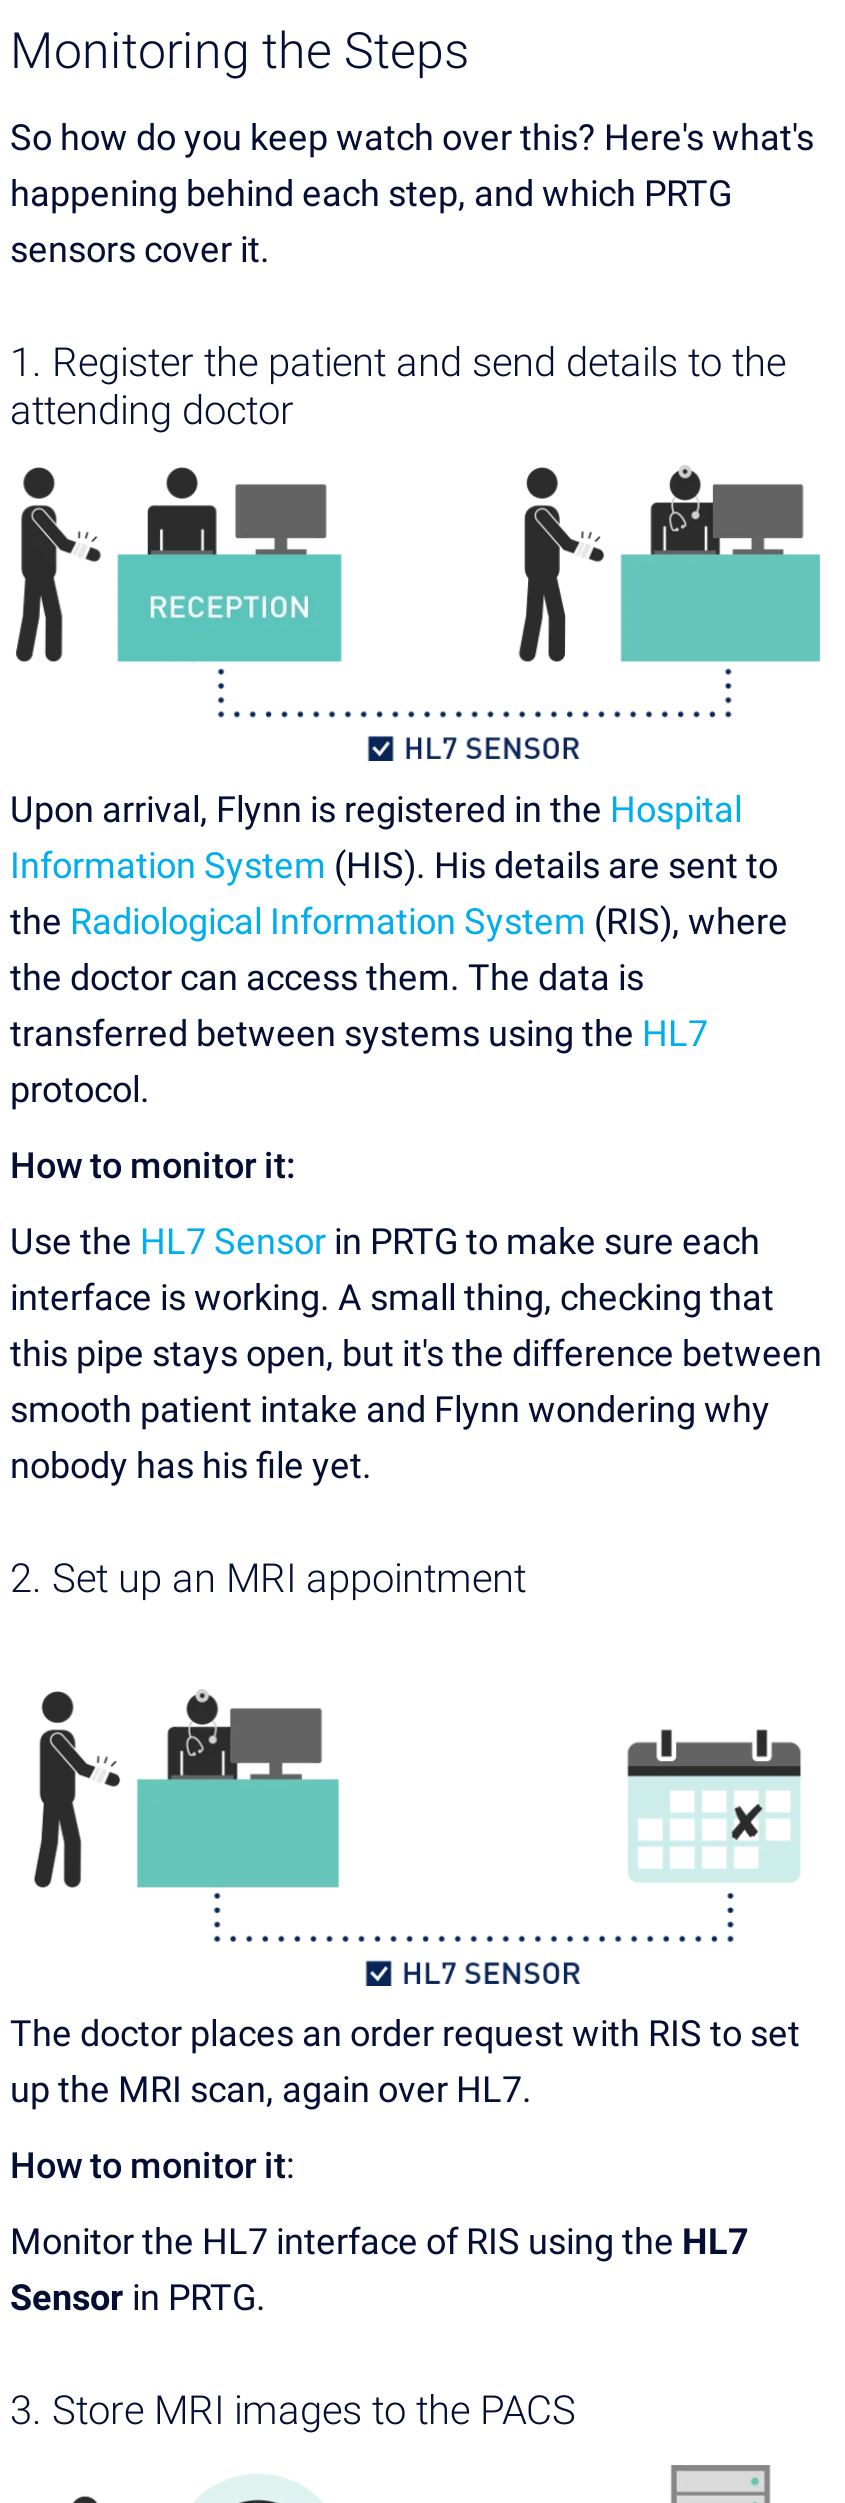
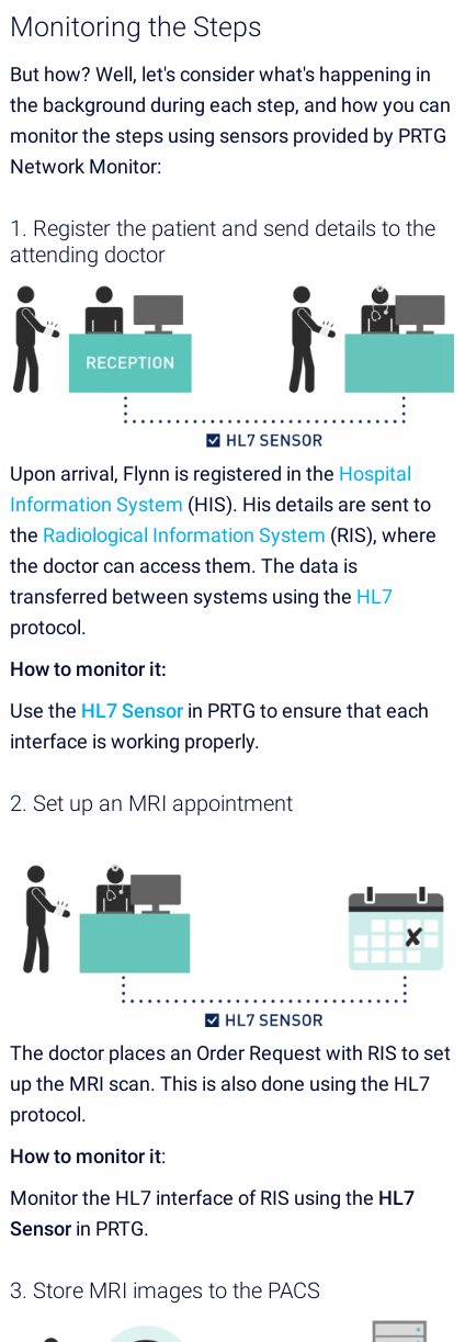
[10,115,814,269] So how do you keep watch over this? Here's what's | happening behind each step, and which PRTG | sensors cover it. -> [10,63,451,178] But how? Well, let's consider what's happening in | the background during each step, and how you can | monitor the steps using sensors provided by PRTG | Network Monitor:
moved [10,337,788,1185] -> [10,216,436,681]: 1. Register the patient and send details to the | attending doctor | Upon arrival, Flynn is registered in the Hospital | ... | protocol. | How to monitor it:
[10,1219,822,1485] Use the HL7 Sensor in PRTG to make sure each | interface is working. A small thing, checking that | this pipe stays open, but it's the difference between | smooth patient intake and Flynn wondering why | nobody has his file yet. -> [10,699,429,753] Use the HL7 Sensor in PRTG to ensure that each | interface is working properly.
moved [10,1553,526,1601] -> [10,790,293,817]: 2. Set up an MRI appointment
moved [638,1794,788,1866] -> [354,923,436,962]: [image]
[10,2011,800,2109] The doctor places an order request with RIS to set | up the MRI scan, again over HL7. -> [10,1041,451,1126] The doctor places an Order Request with RIS to set | up the MRI scan. This is also done using the HL7 | protocol.

